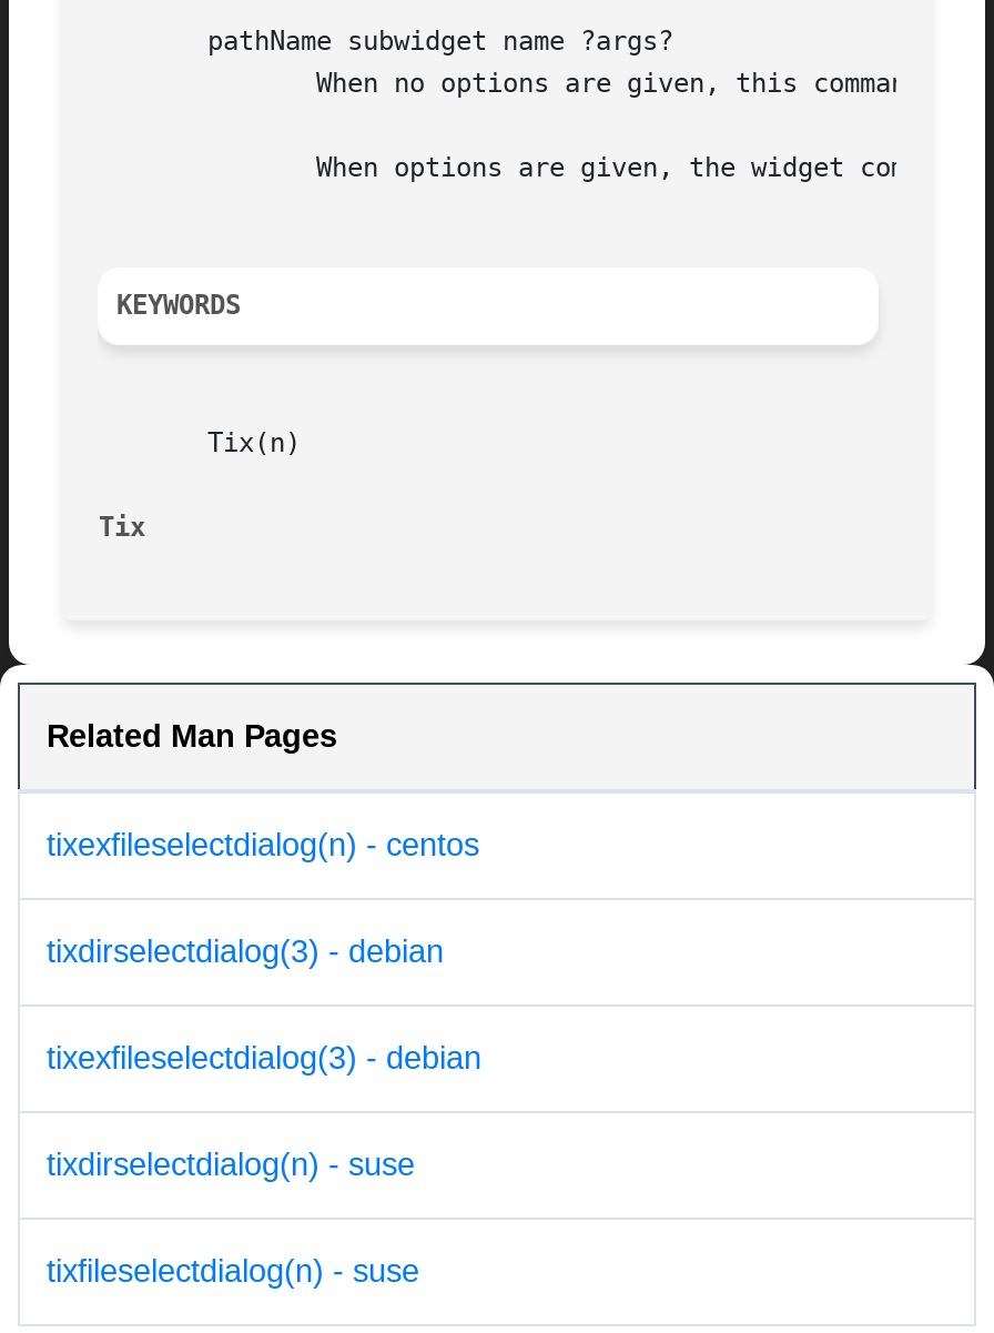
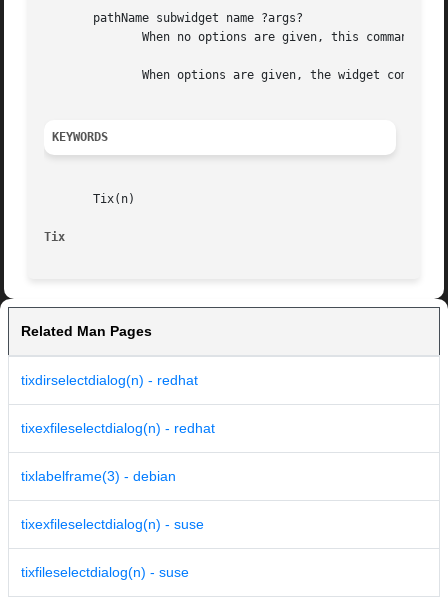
[47,828,479,863] tixexfileselectdialog(n) - centos -> [21,372,198,388] tixdirselectdialog(n) - redhat
[47,934,444,970] tixdirselectdialog(3) - debian -> [21,420,215,436] tixexfileselectdialog(n) - redhat
[47,1041,481,1076] tixexfileselectdialog(3) - debian -> [21,468,176,484] tixlabelframe(3) - debian
[47,1147,415,1183] tixdirselectdialog(n) - suse -> [21,516,204,532] tixexfileselectdialog(n) - suse

